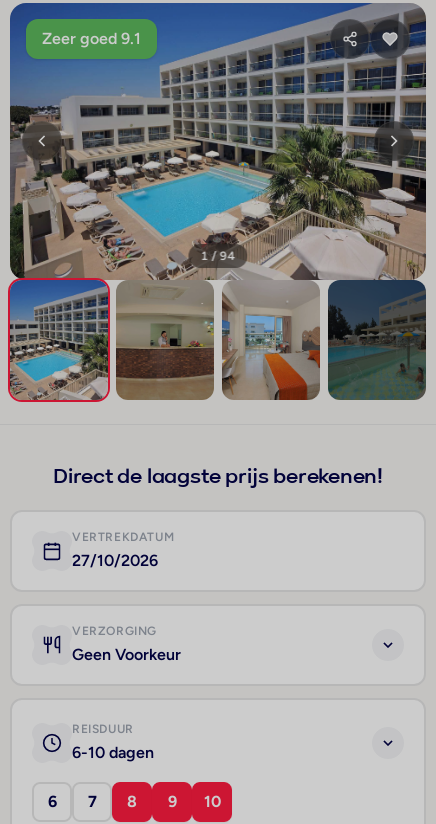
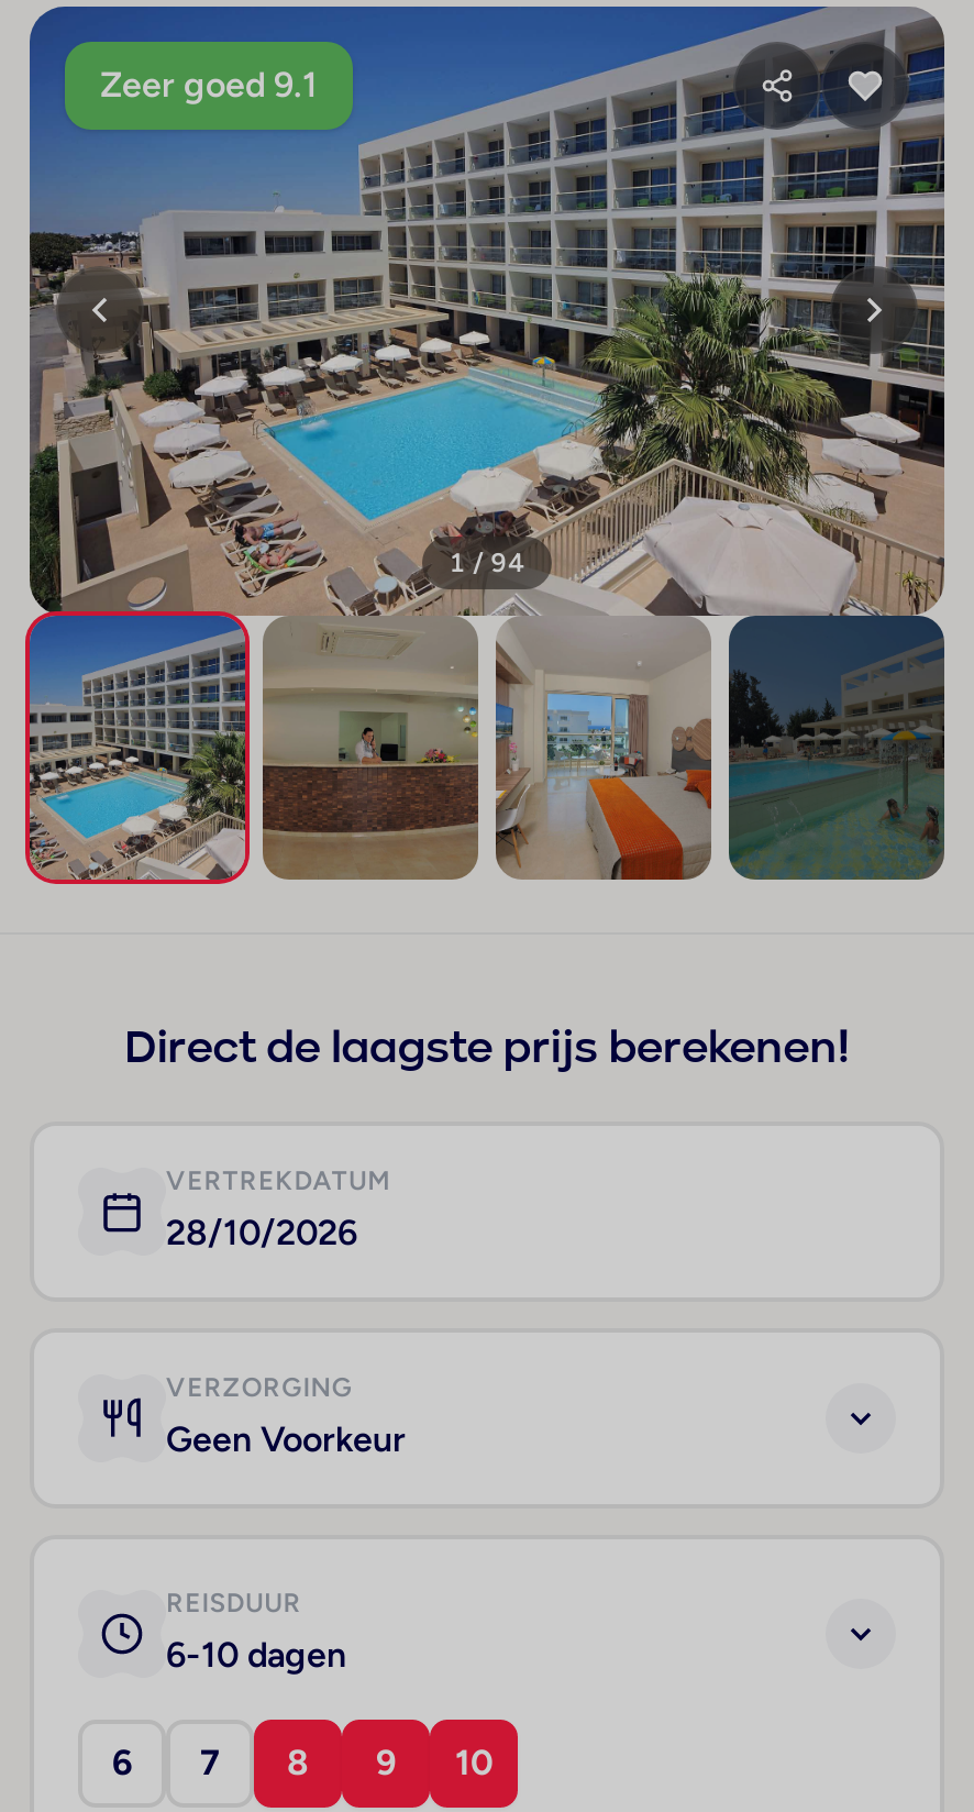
[72,551,158,570] 27/10/2026 -> [166,1211,357,1253] 28/10/2026

